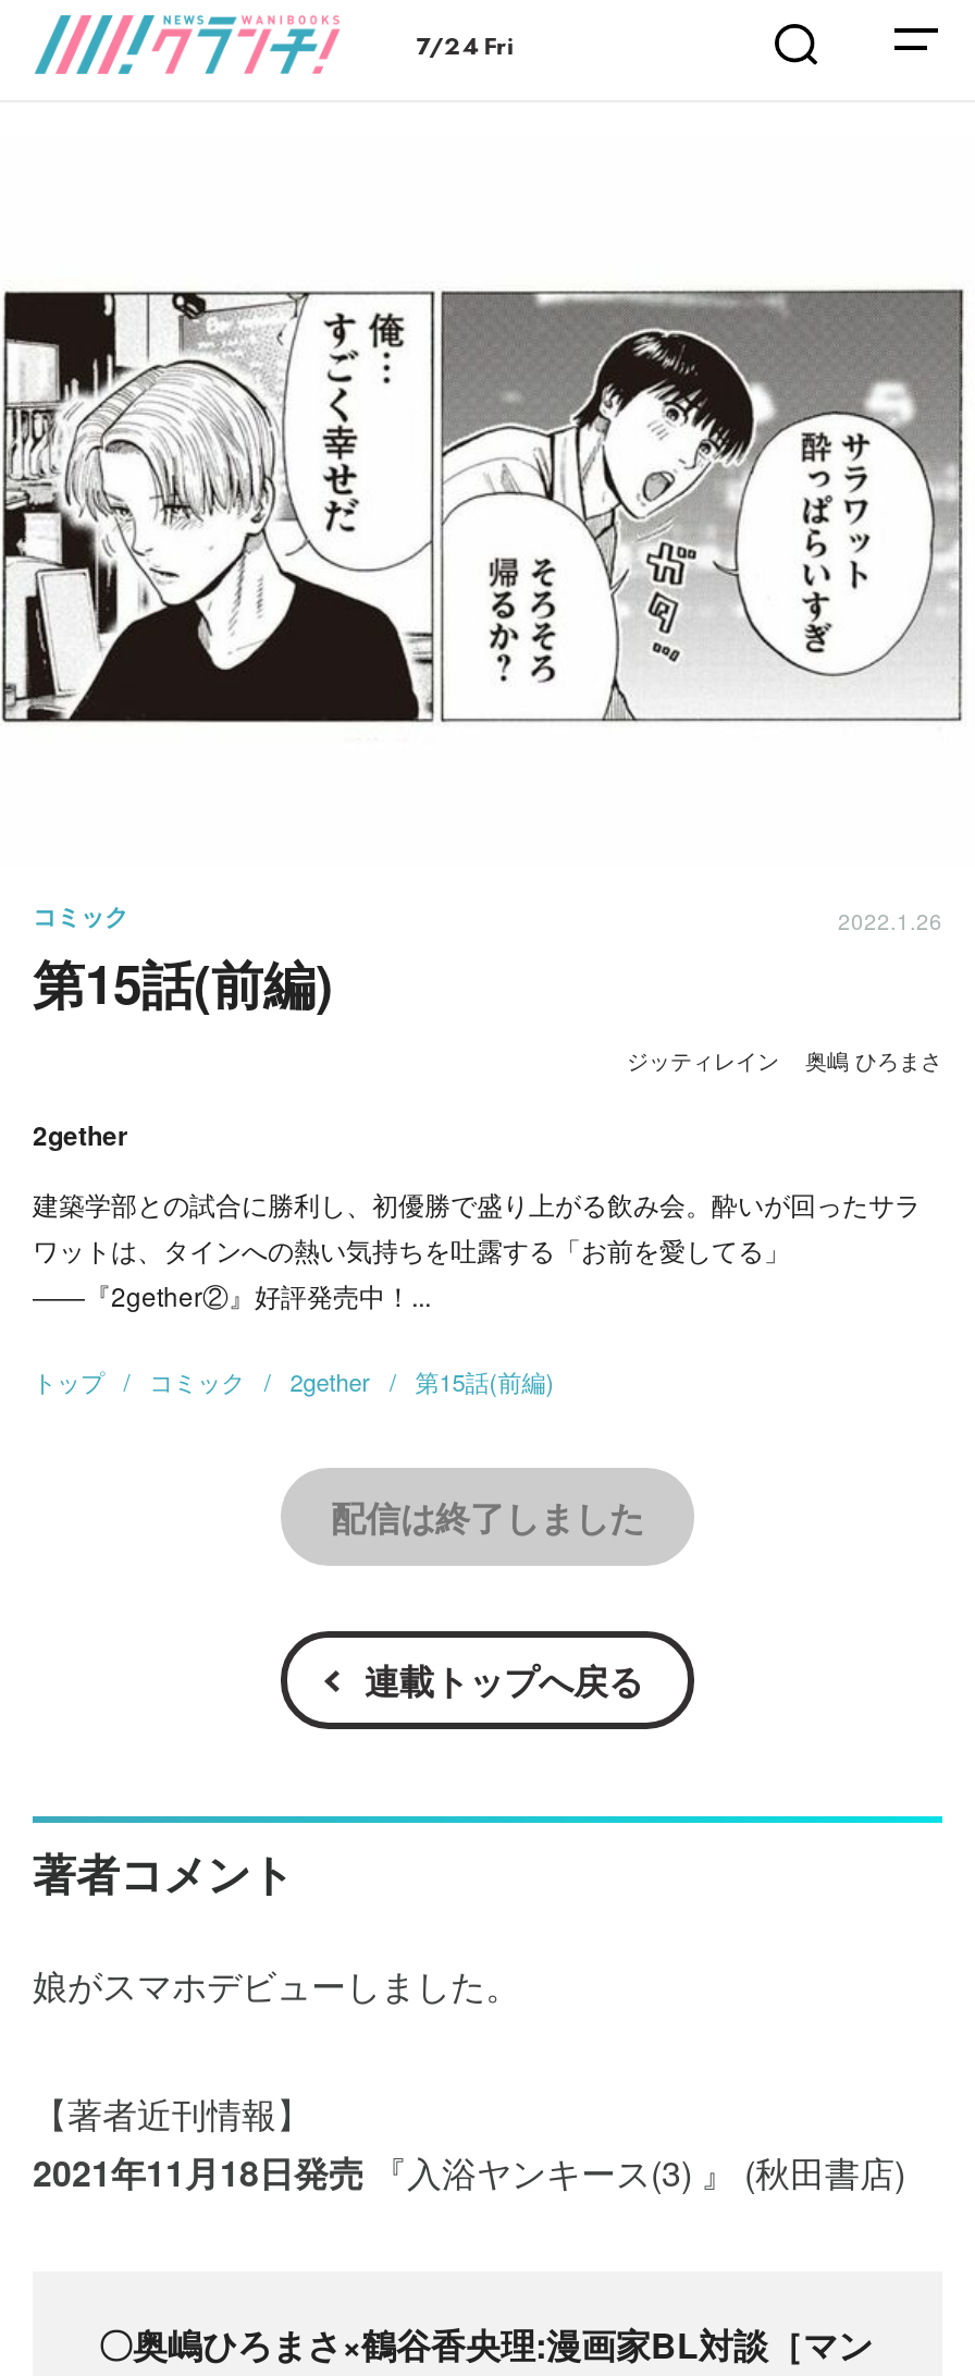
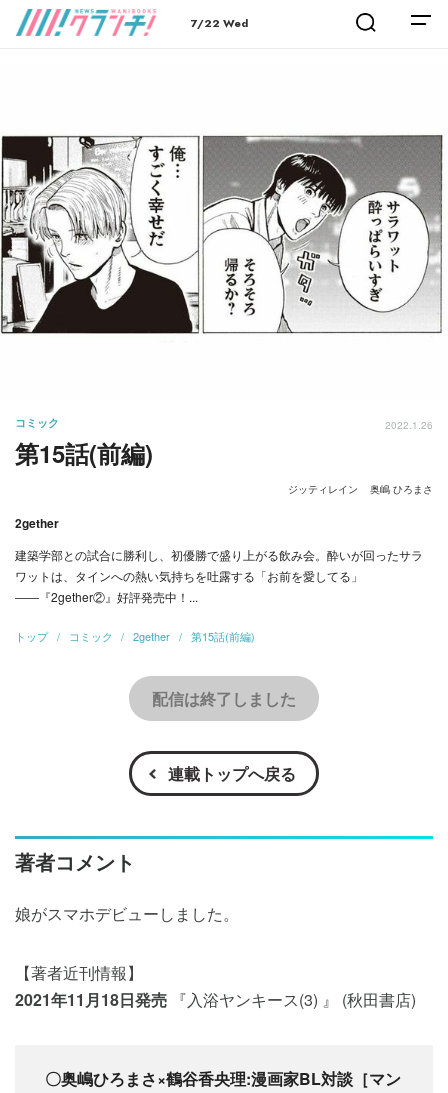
[416,28,514,63] 7/24 Fri -> [191,15,248,31] 7/22 Wed

